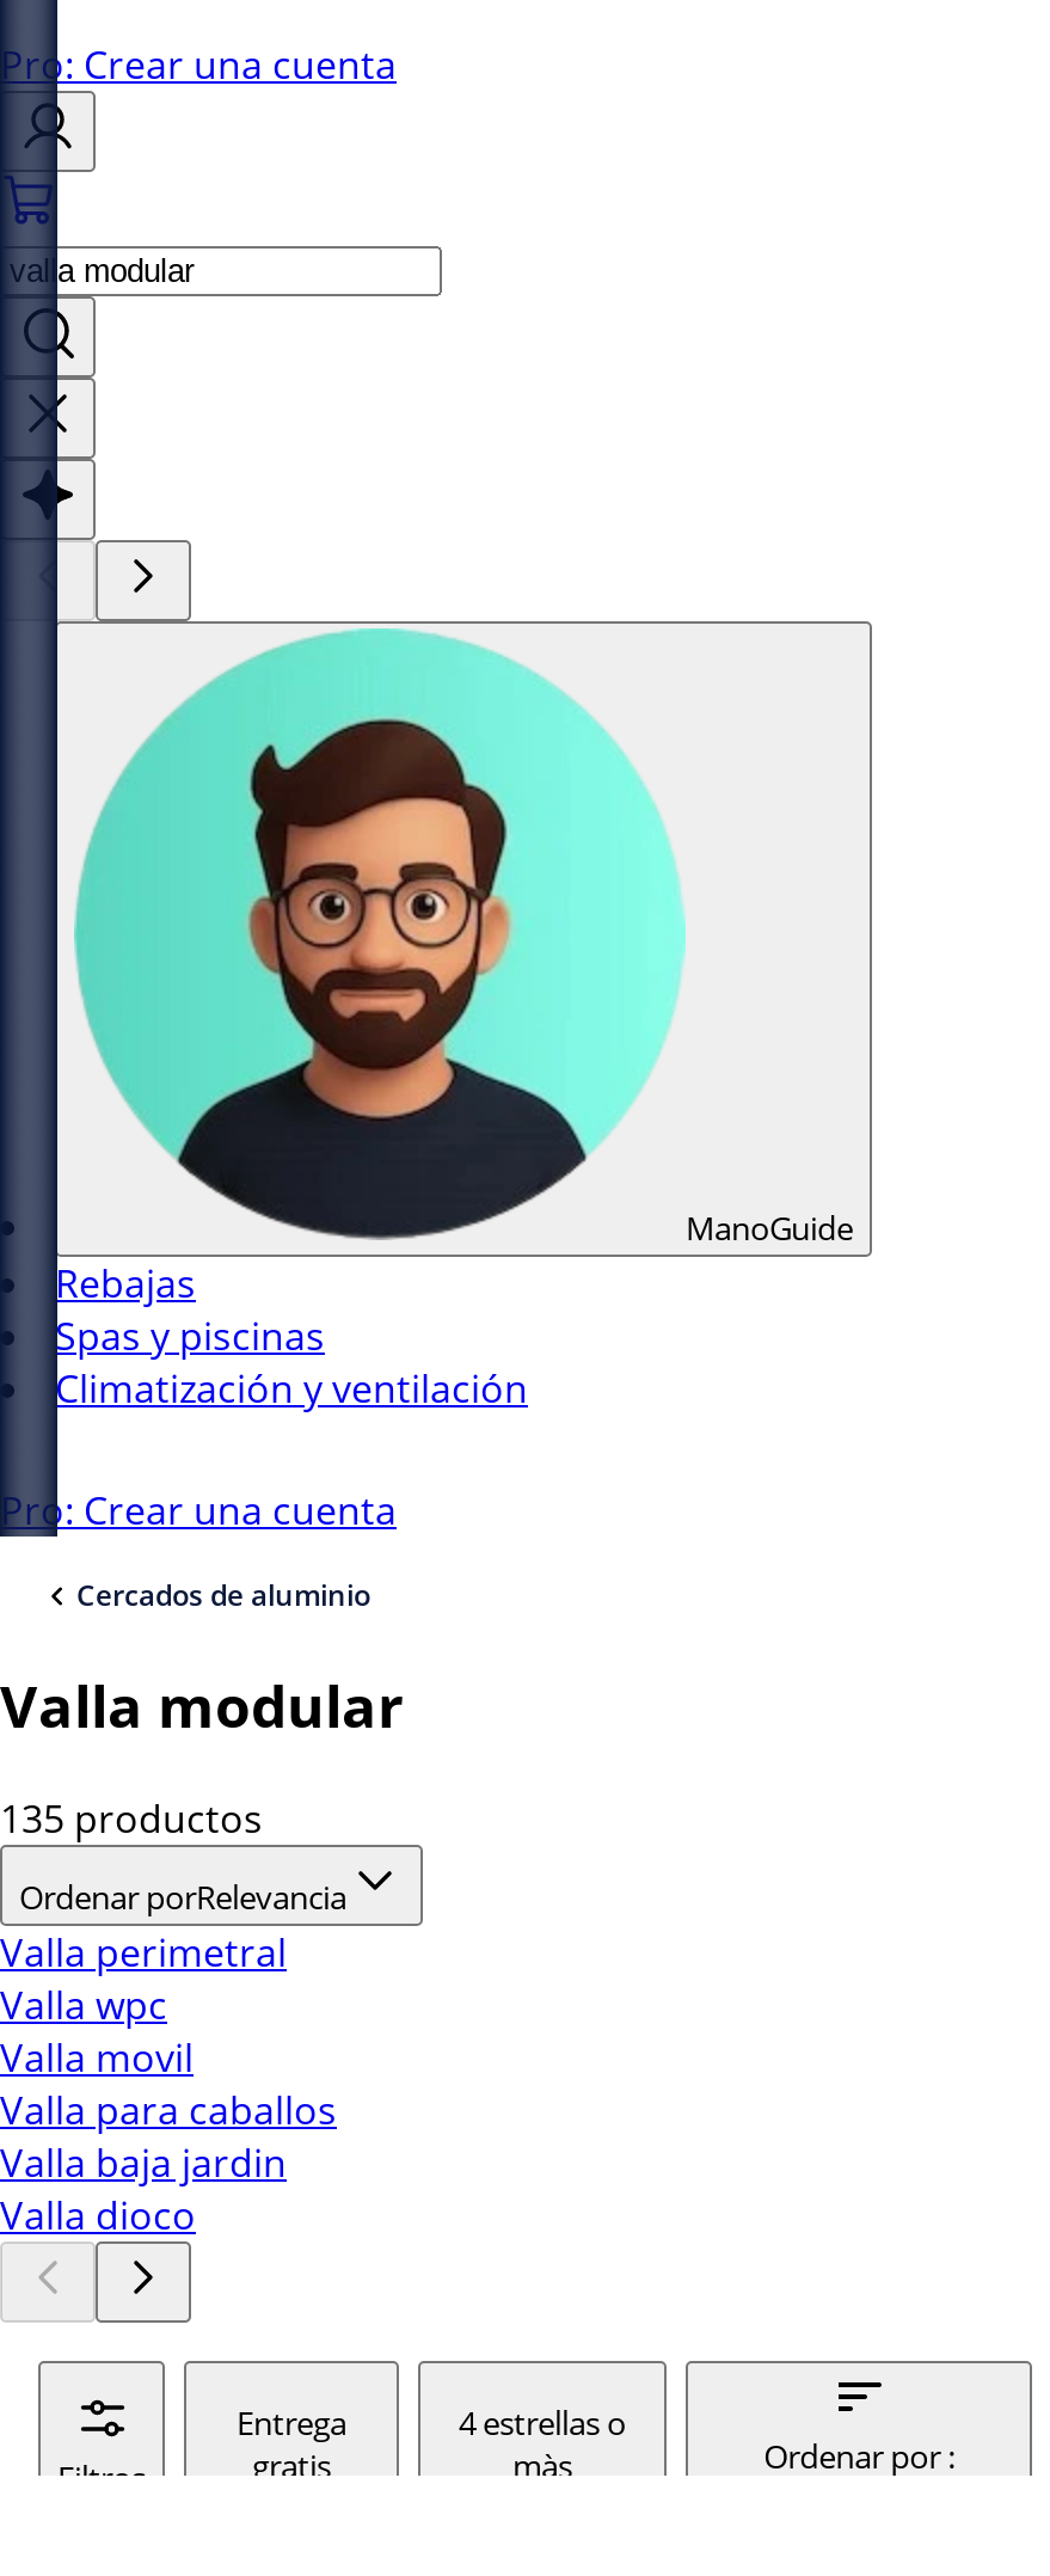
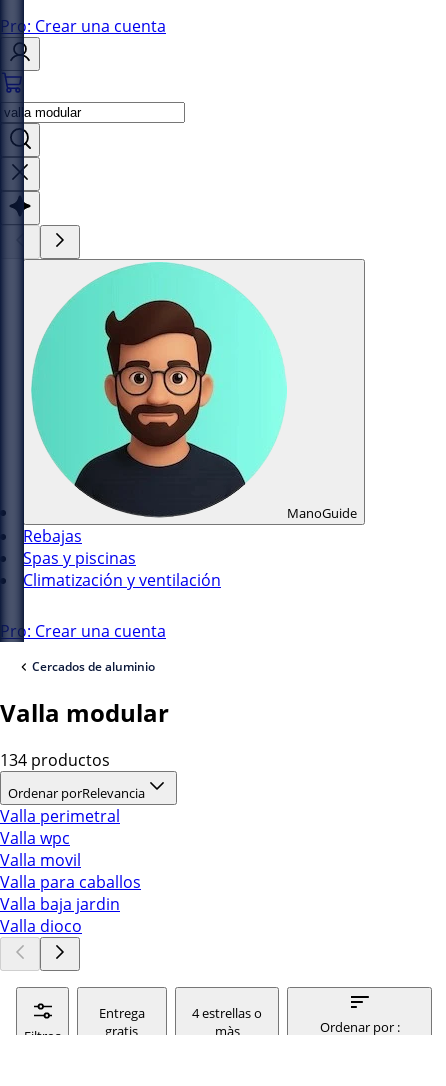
[0,1792,263,1844] 135 productos -> [0,749,110,771] 134 productos

